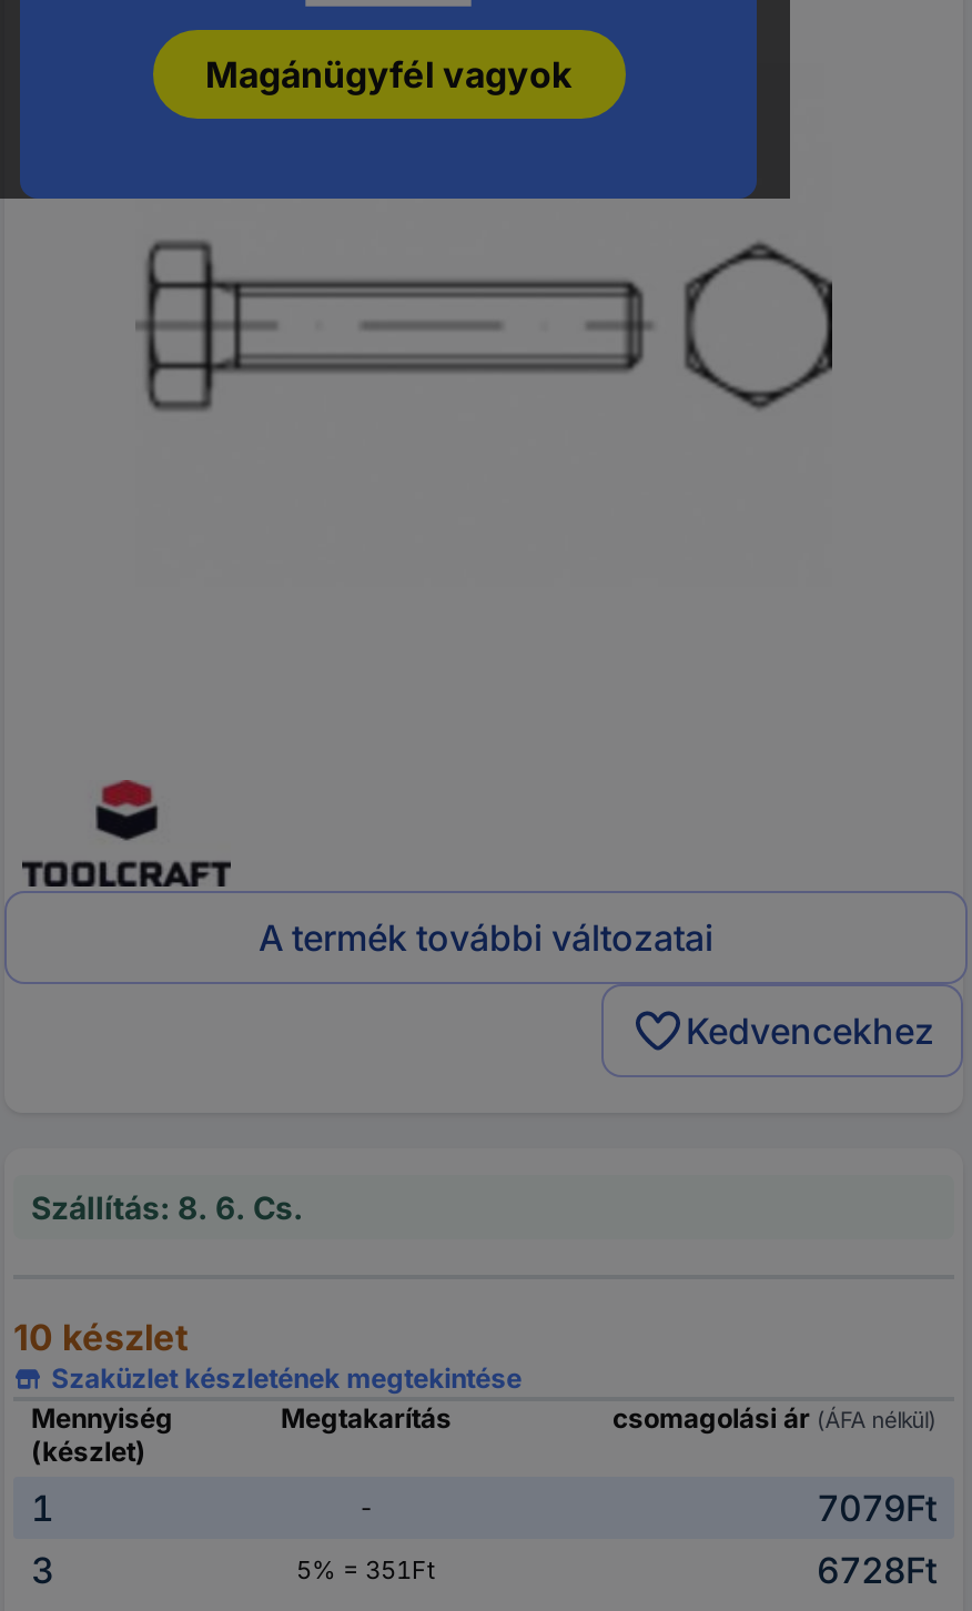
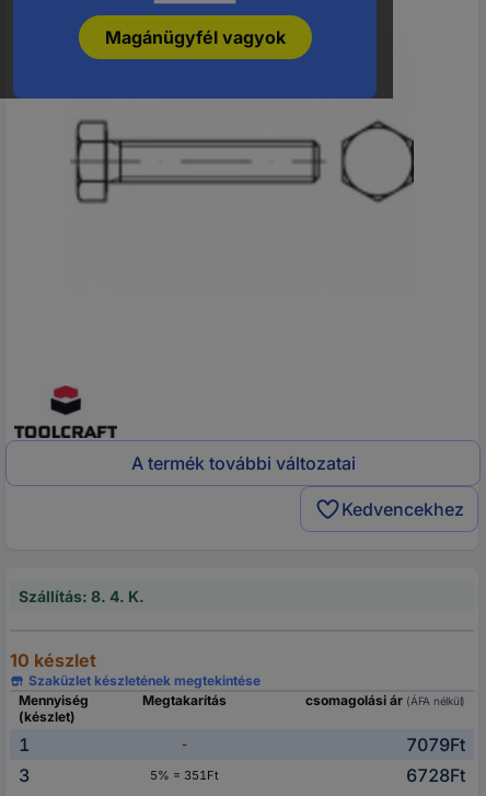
[31,1189,304,1227] Szállítás: 8. 6. Cs. -> [19,587,144,606] Szállítás: 8. 4. K.

